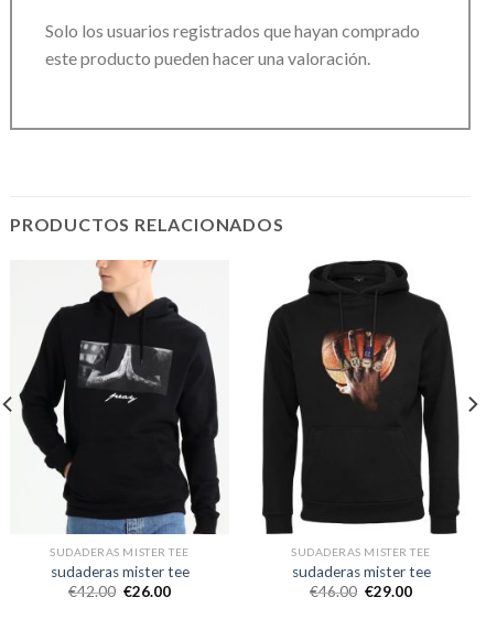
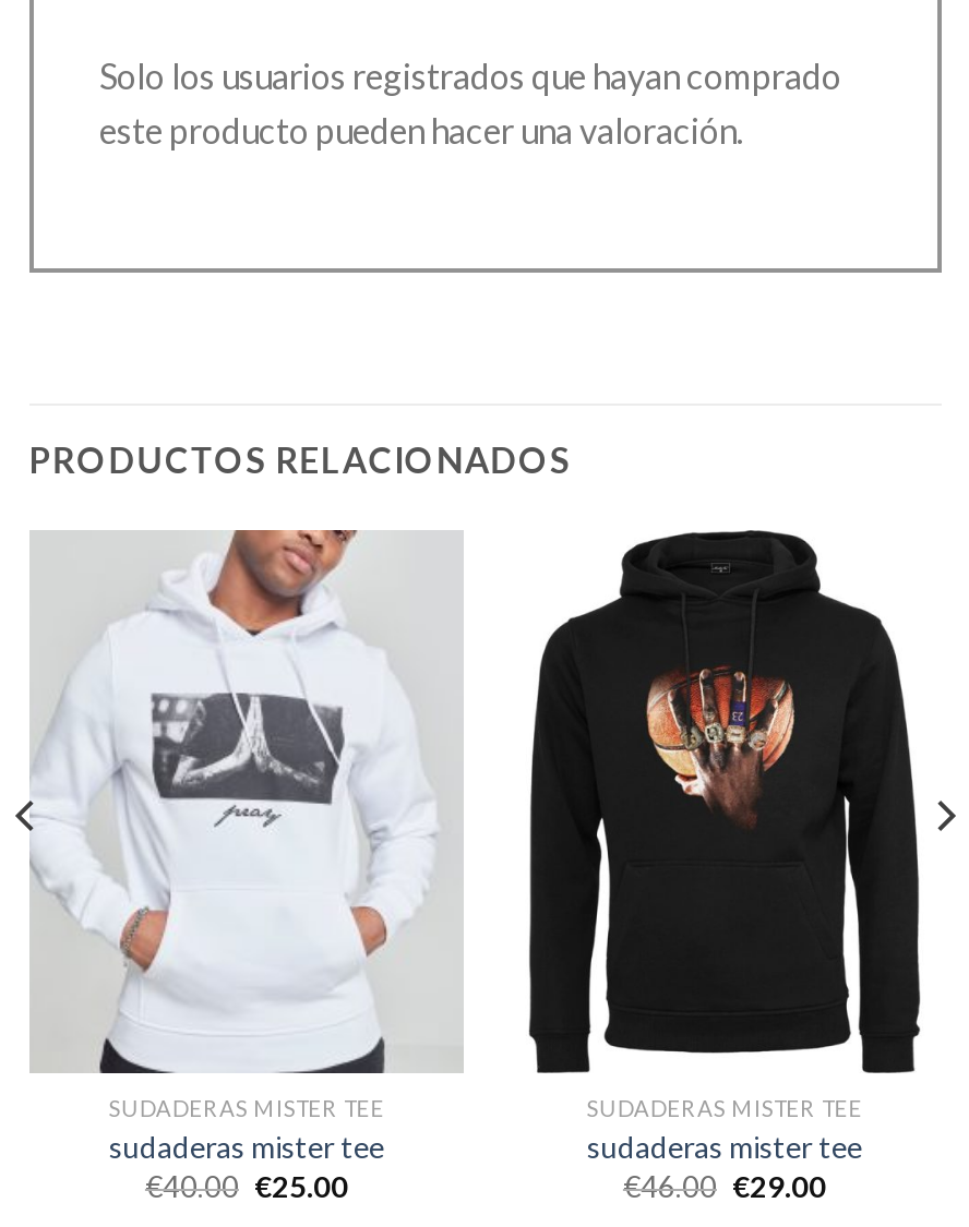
[11,260,227,535] [image] -> [29,528,462,1075] [image]
[68,583,171,600] €42.00 €26.00 -> [145,1170,348,1205] €40.00 €25.00

